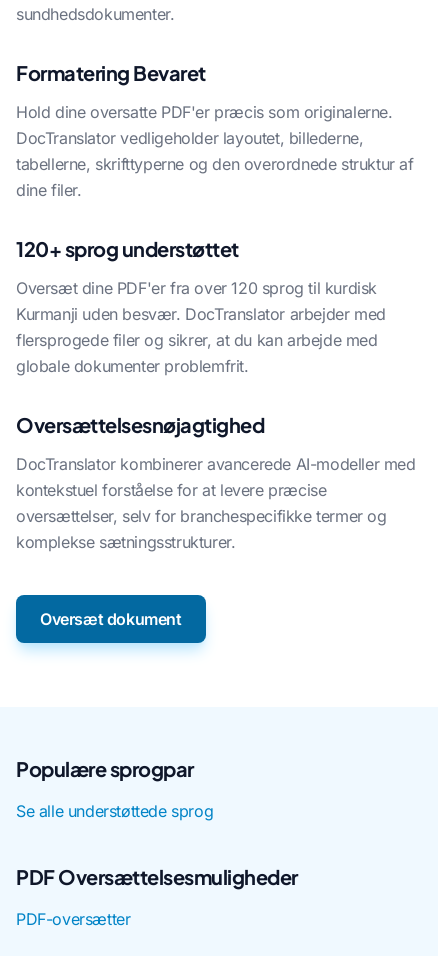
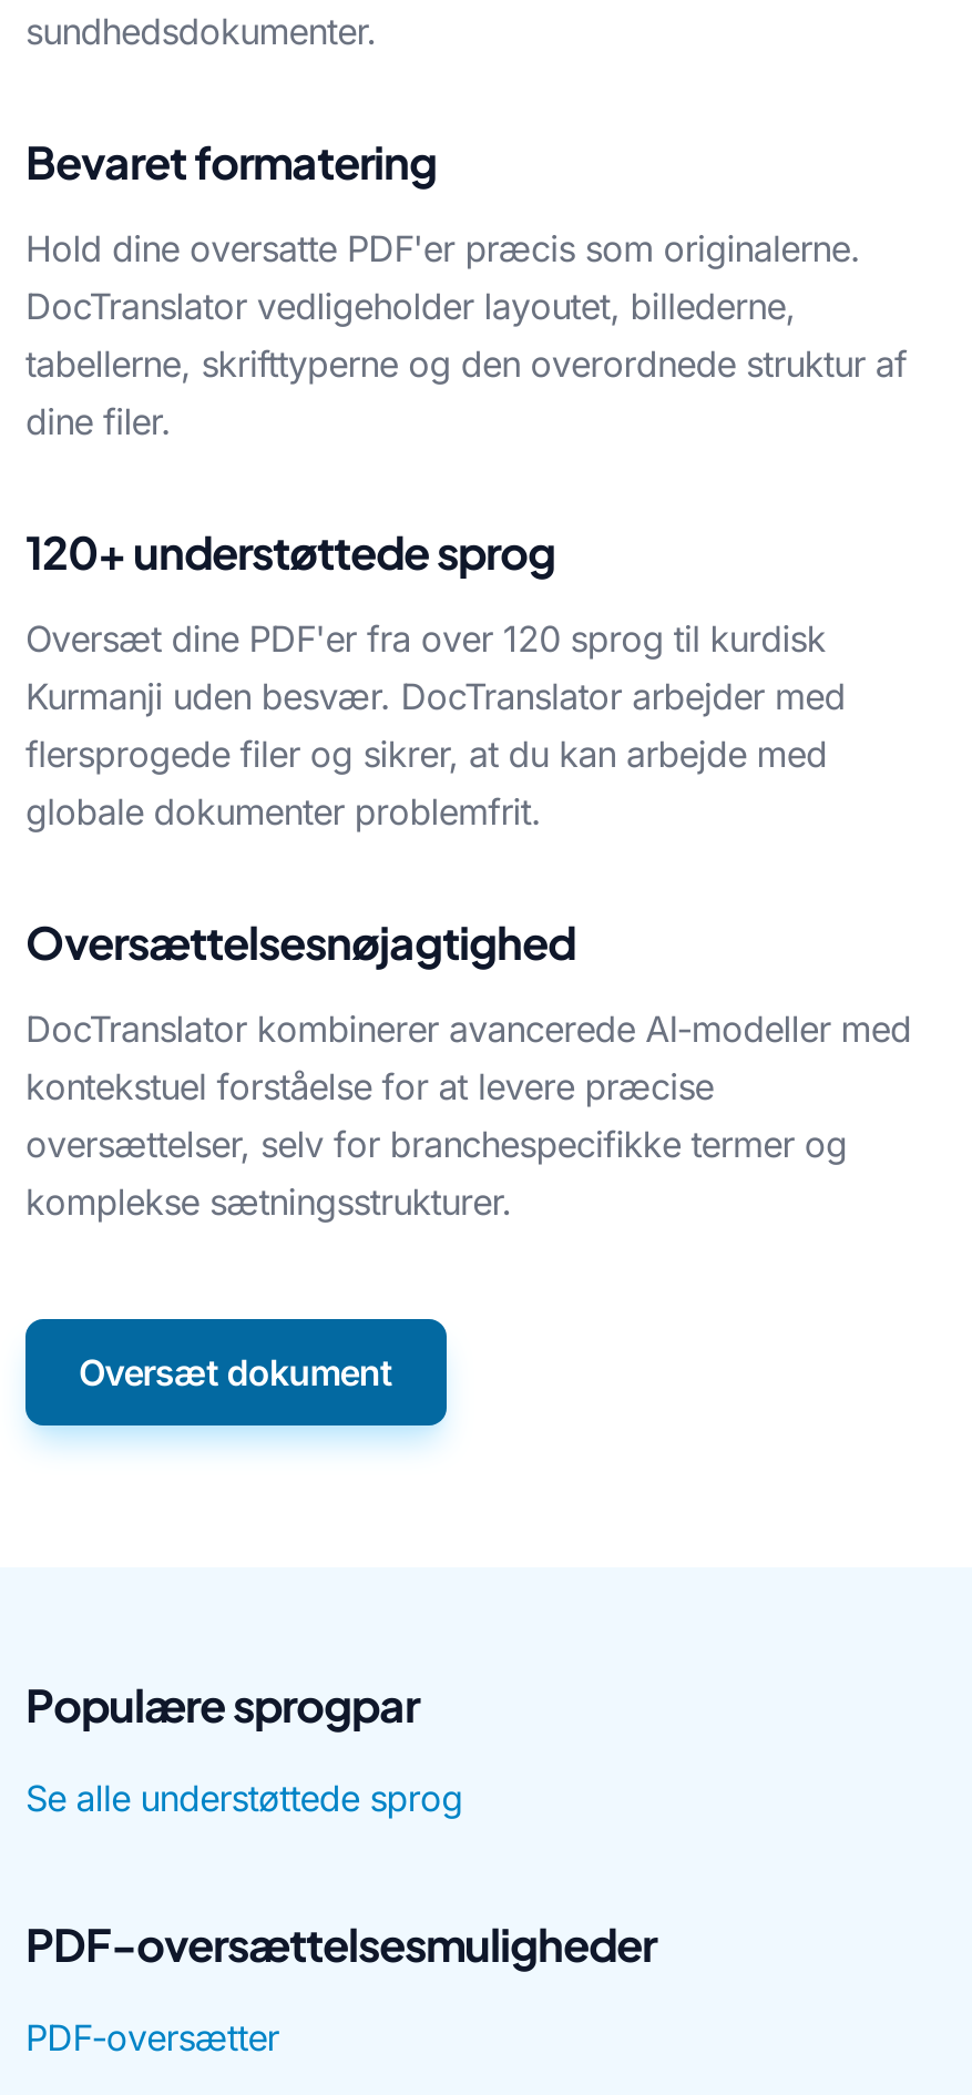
[16,60,205,85] Formatering Bevaret -> [25,133,437,188] Bevaret formatering
[16,236,238,261] 120+ sprog understøttet -> [25,523,555,579] 120+ understøttede sprog
[16,864,297,889] PDF Oversættelsesmuligheder -> [25,1915,656,1971] PDF-oversættelsesmuligheder

